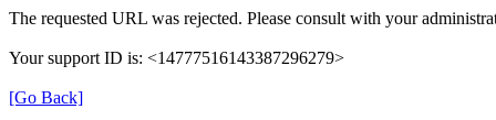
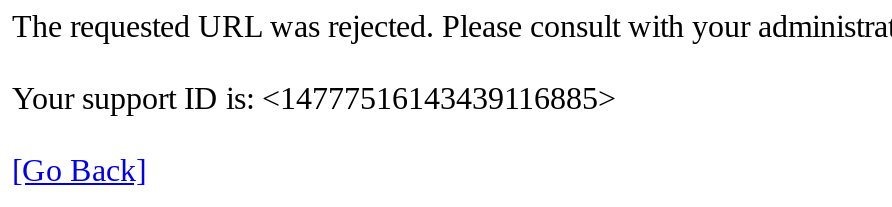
[9,48,344,67] Your support ID is: <14777516143387296279> -> [12,81,616,115] Your support ID is: <14777516143439116885>

